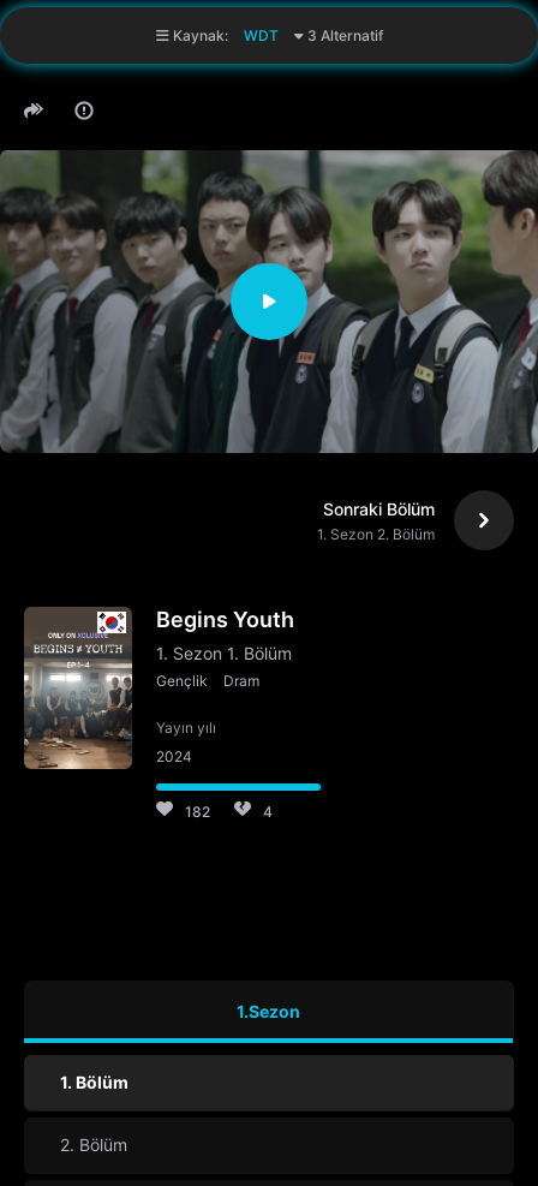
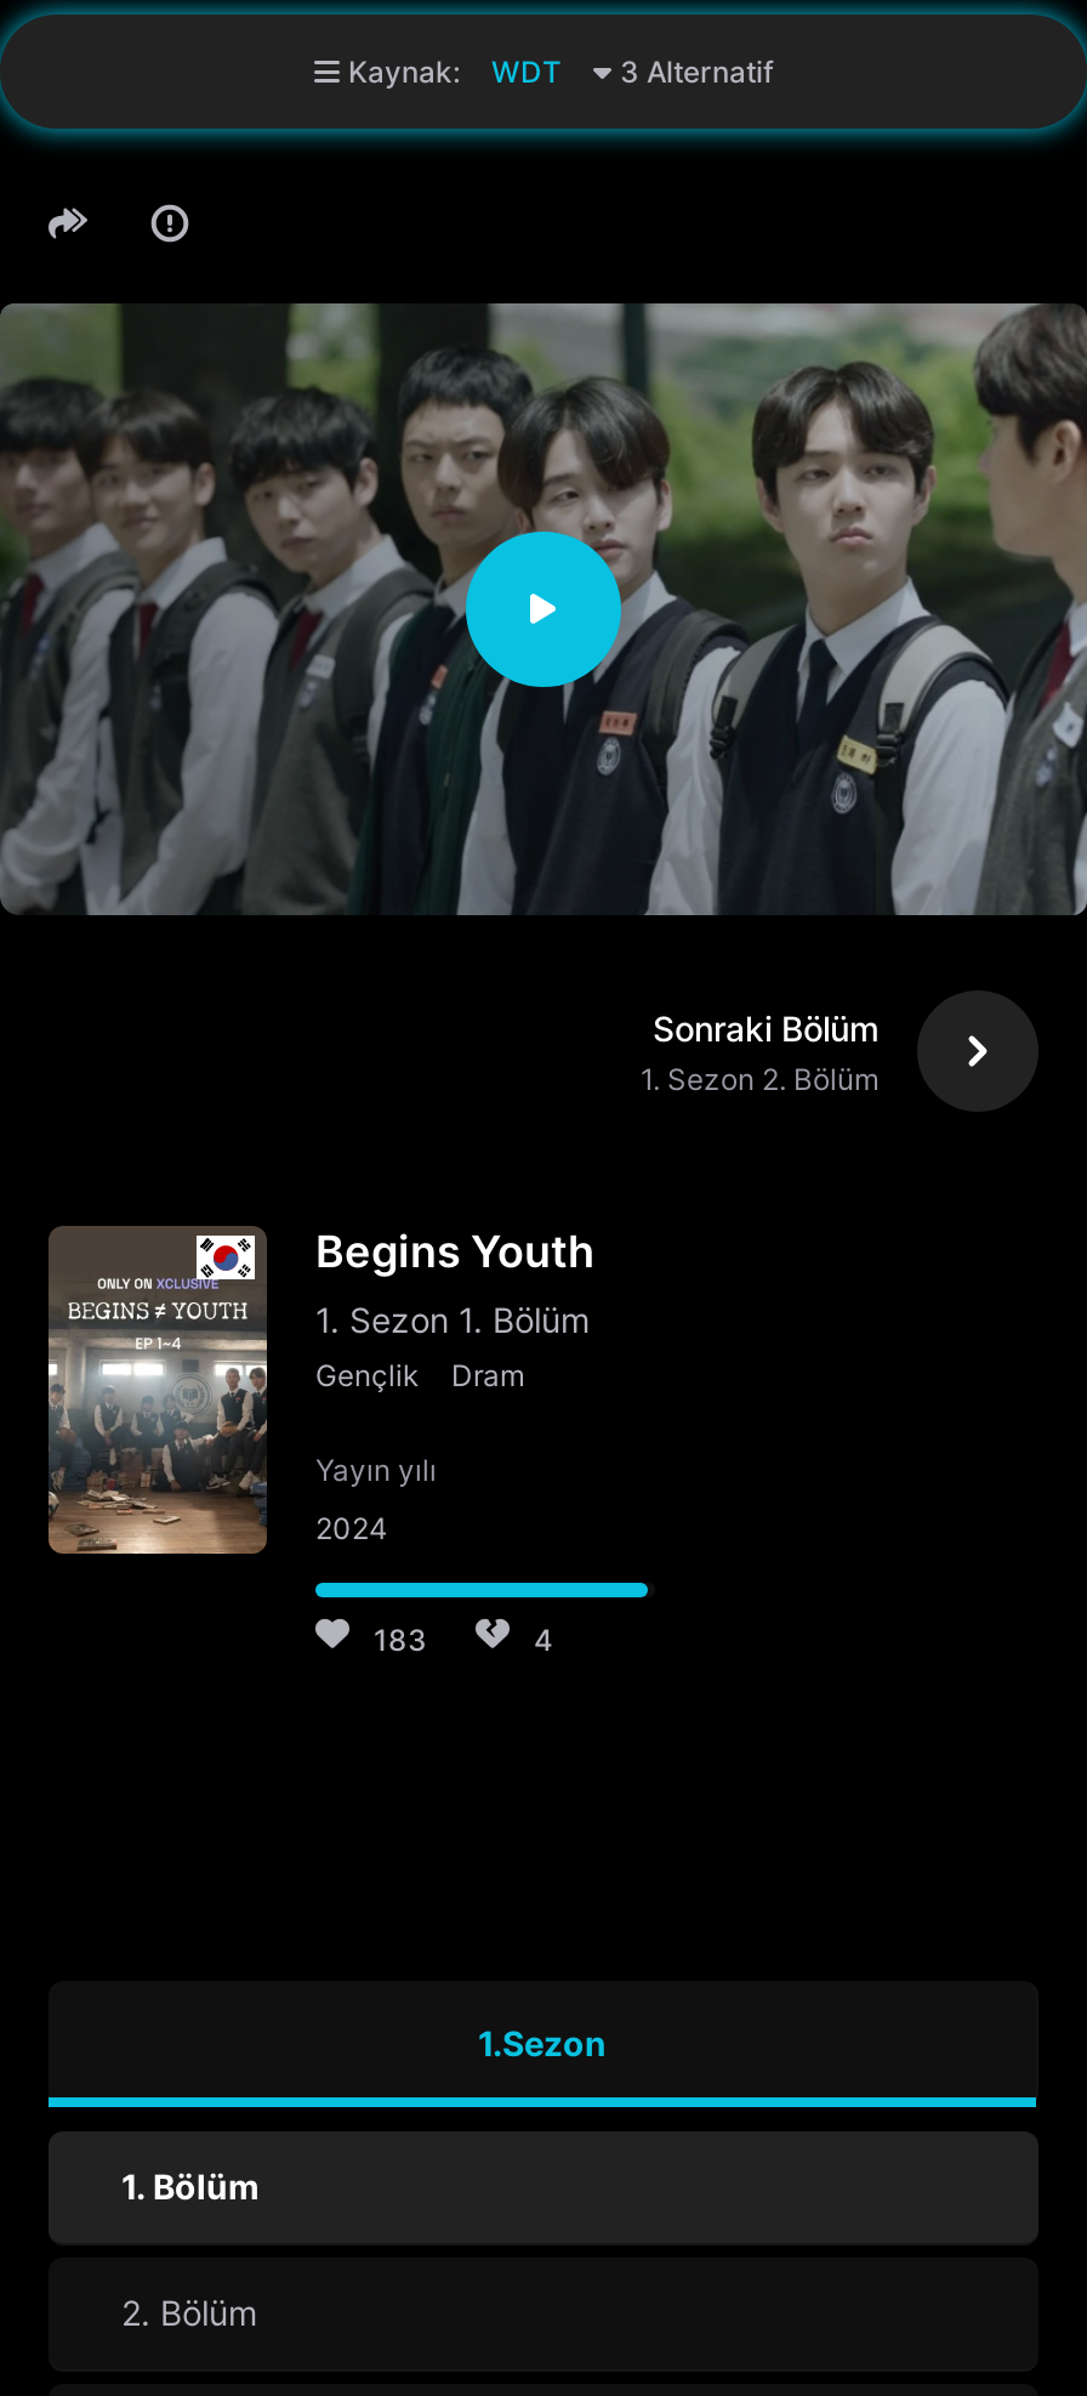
[185,803,210,821] 182 -> [374,1622,427,1659] 183

